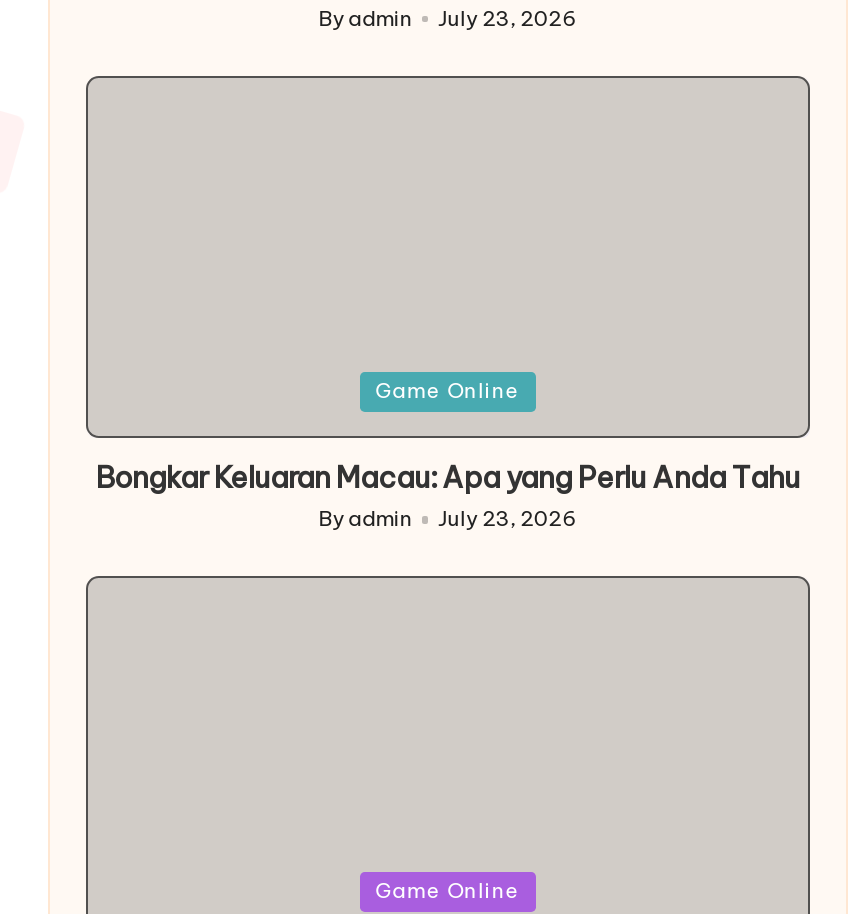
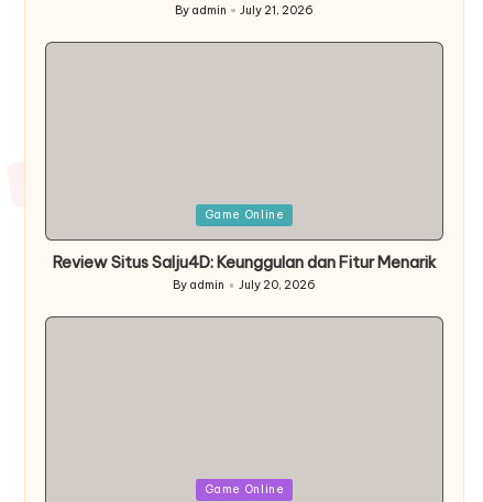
[318,5,578,31] By admin July 23, 2026 -> [174,3,314,17] By admin July 21, 2026
[96,460,800,496] Bongkar Keluaran Macau: Apa yang Perlu Anda Tahu -> [52,253,436,272] Review Situs Salju4D: Keunggulan dan Fitur Menarik
[318,506,578,532] By admin July 23, 2026 -> [173,278,316,292] By admin July 20, 2026

